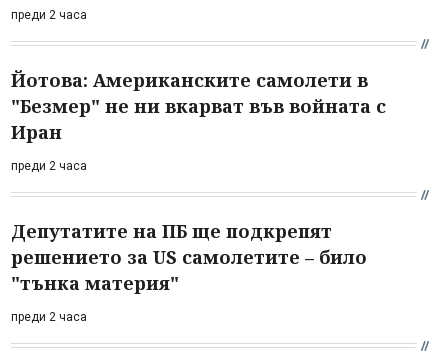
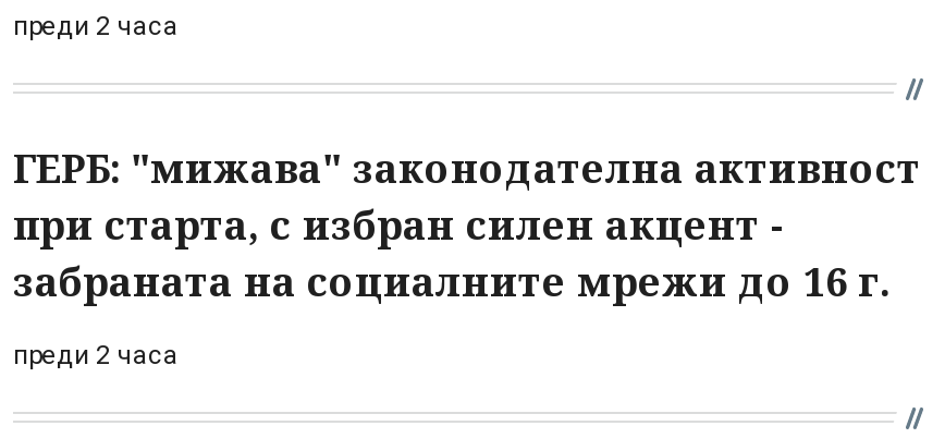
[11,68,386,295] Йотова: Американските самолети в | "Безмер" не ни вкарват във войната с | Иран | преди 2 часа | Депутатите на ПБ ще подкрепят | решението за US самолетите – било | "тънка материя" -> [13,142,921,308] ГЕРБ: "мижава" законодателна активност | при старта, с избран силен акцент - | забраната на социалните мрежи до 16 г.

